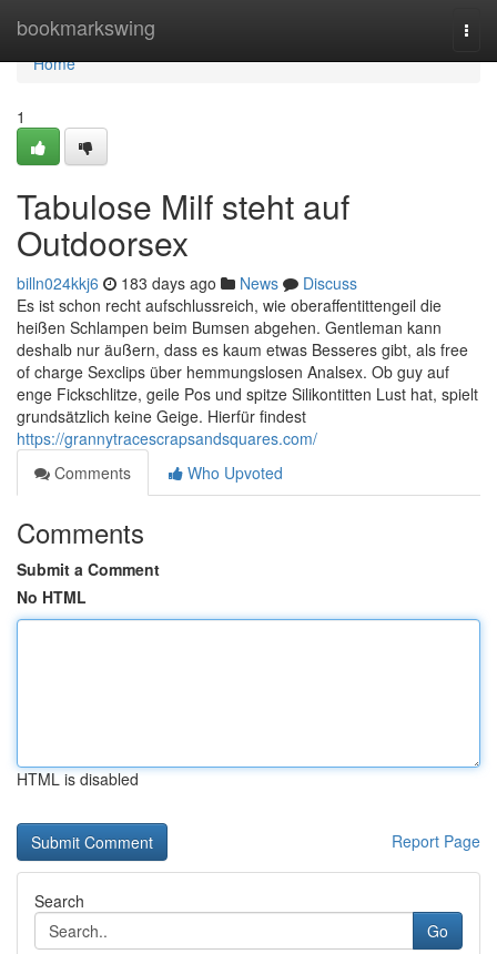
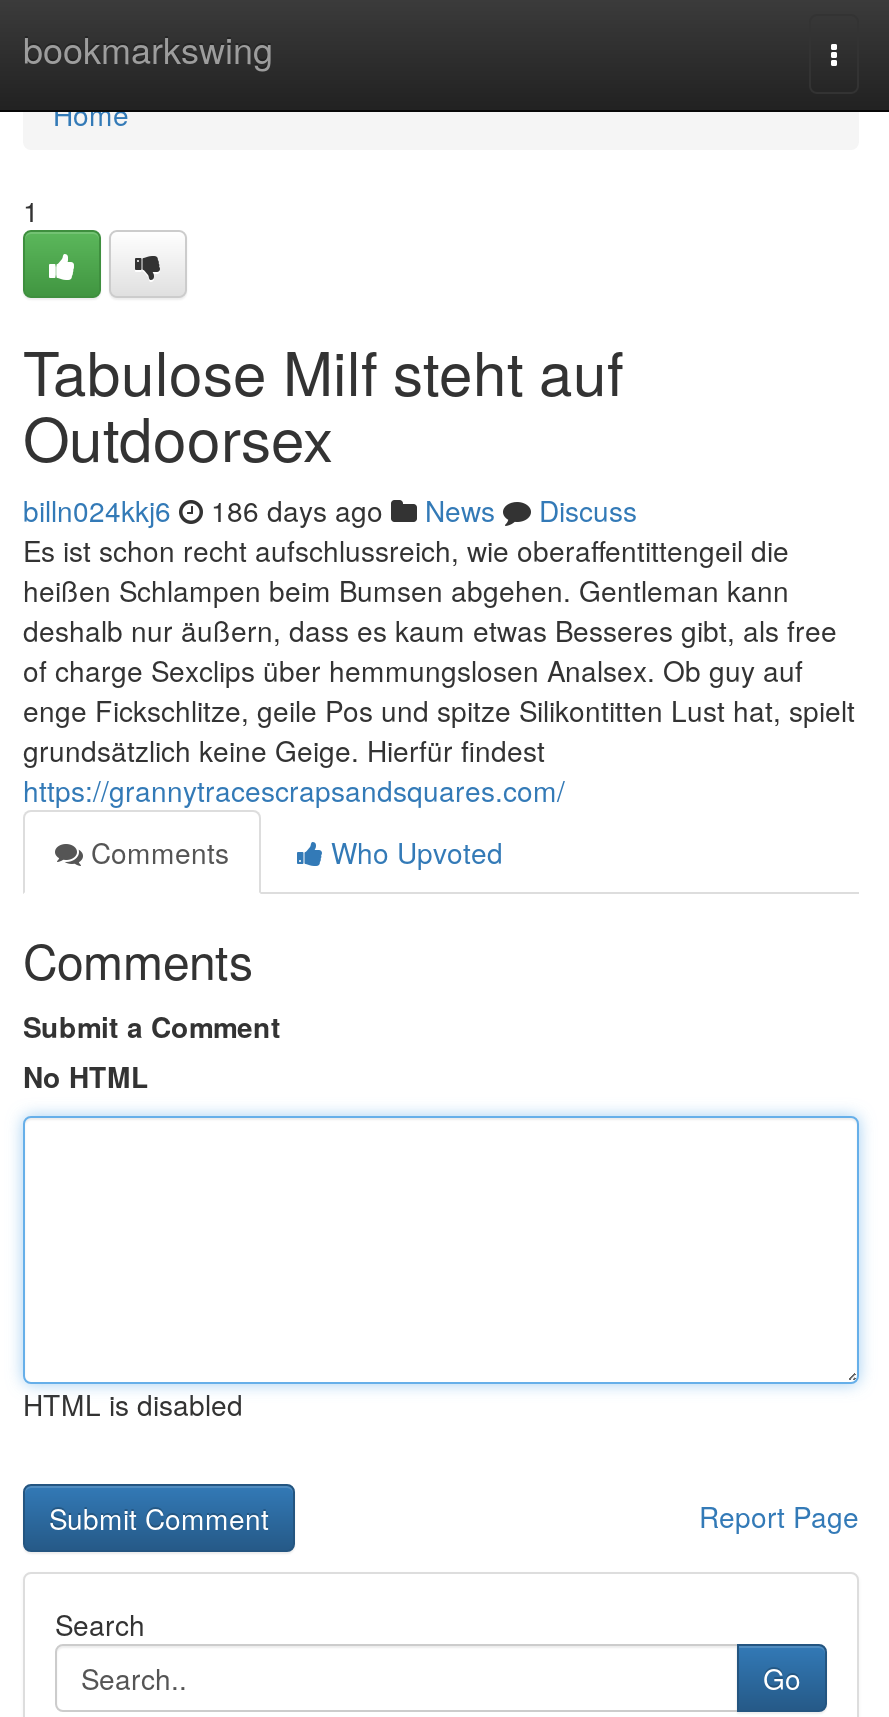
[17,272,357,294] billn024kkj6 183 days ago News Discuss -> [23,490,637,530] billn024kkj6 186 days ago News Discuss

